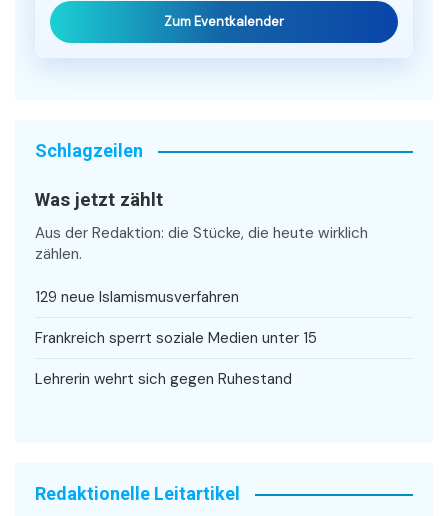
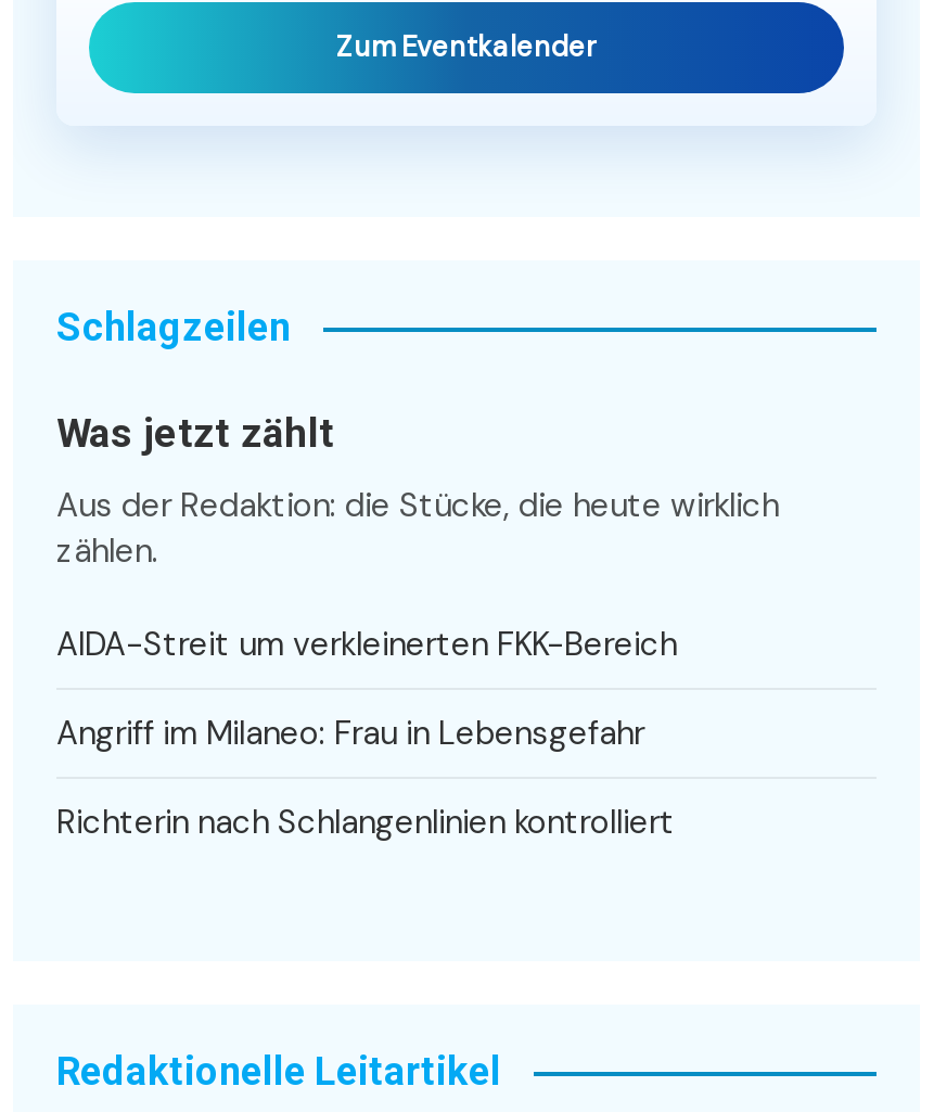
[35,287,239,307] 129 neue Islamismusverfahren -> [56,623,677,667] AIDA-Streit um verkleinerten FKK-Bereich
[35,328,317,348] Frankreich sperrt soziale Medien unter 15 -> [56,712,644,756] Angriff im Milaneo: Frau in Lebensgefahr
[35,369,292,389] Lehrerin wehrt sich gegen Ruhestand -> [56,801,675,844] Richterin nach Schlangenlinien kontrolliert

